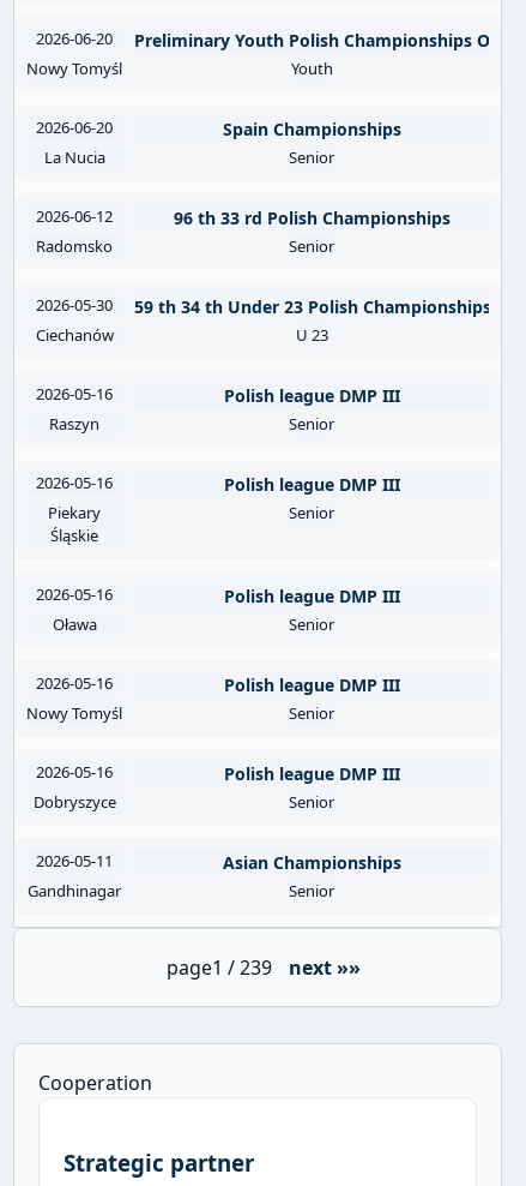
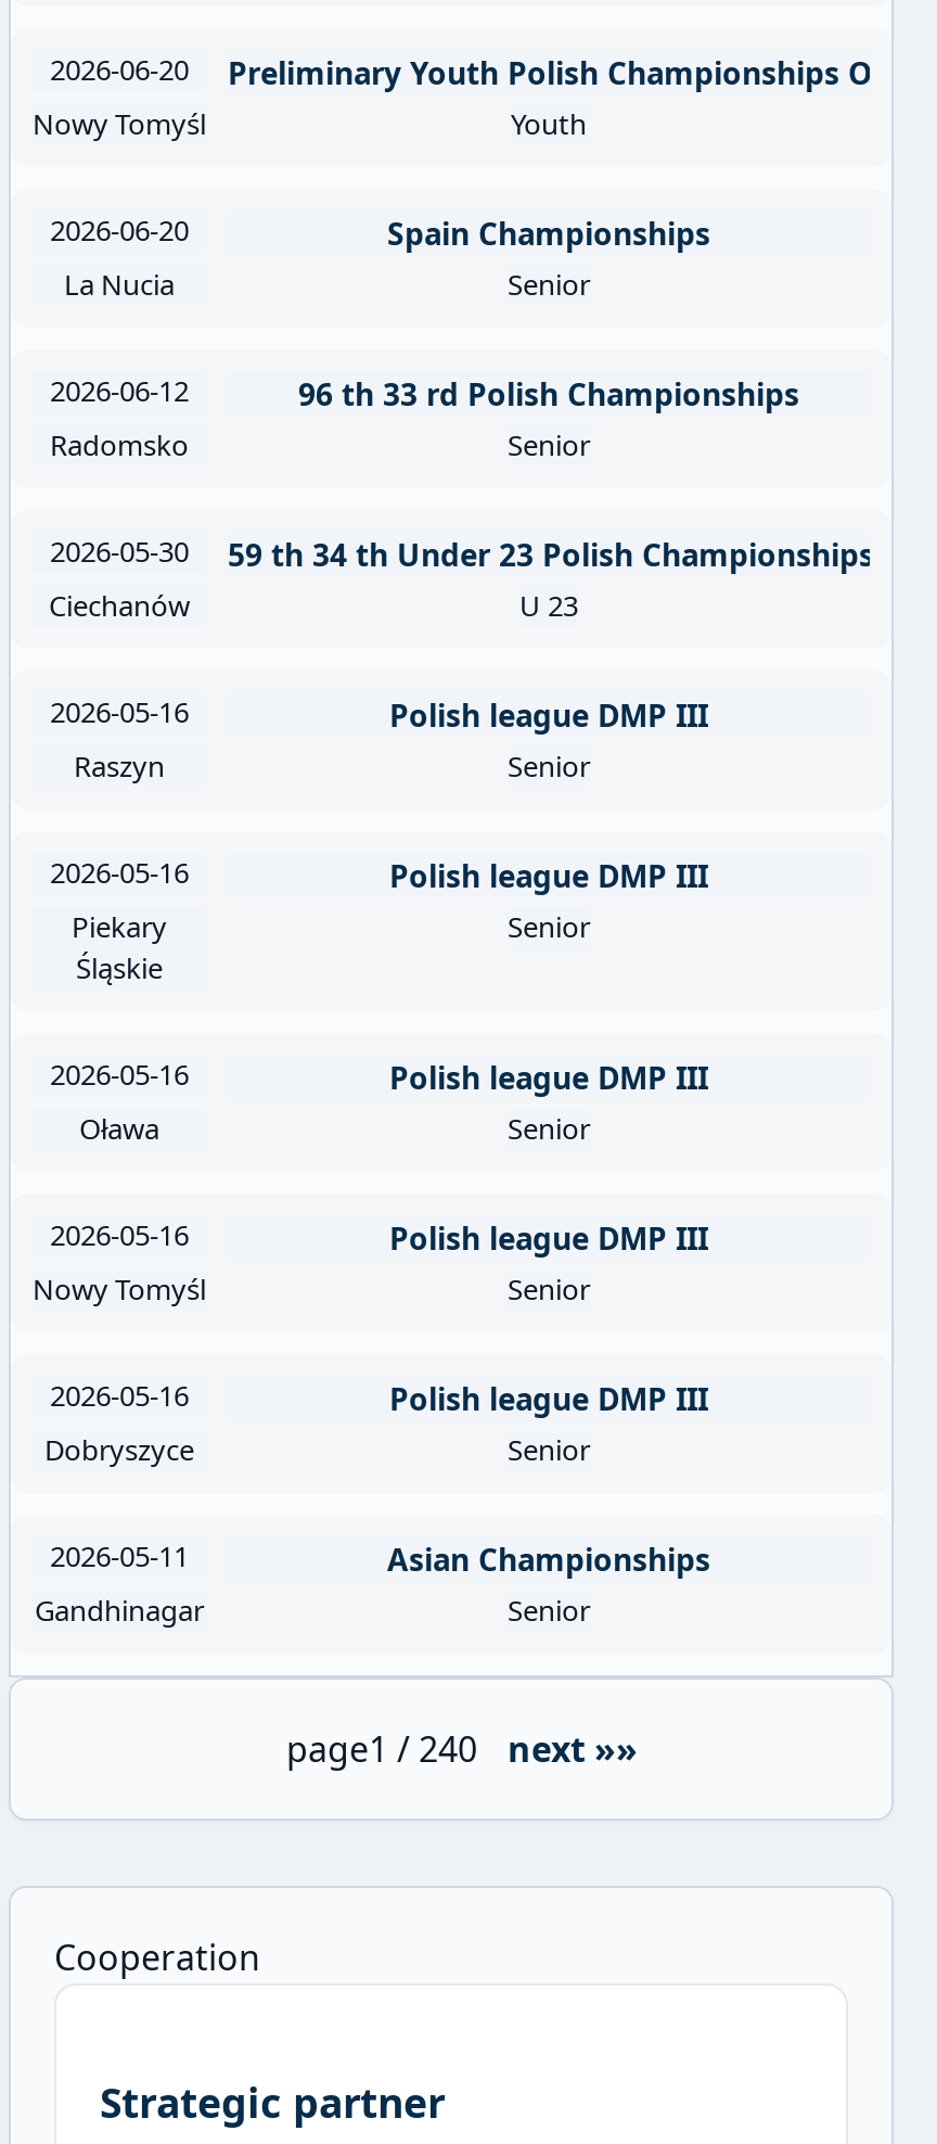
[167,954,361,981] page1 / 239 next »» -> [286,1725,638,1773] page1 / 240 next »»

